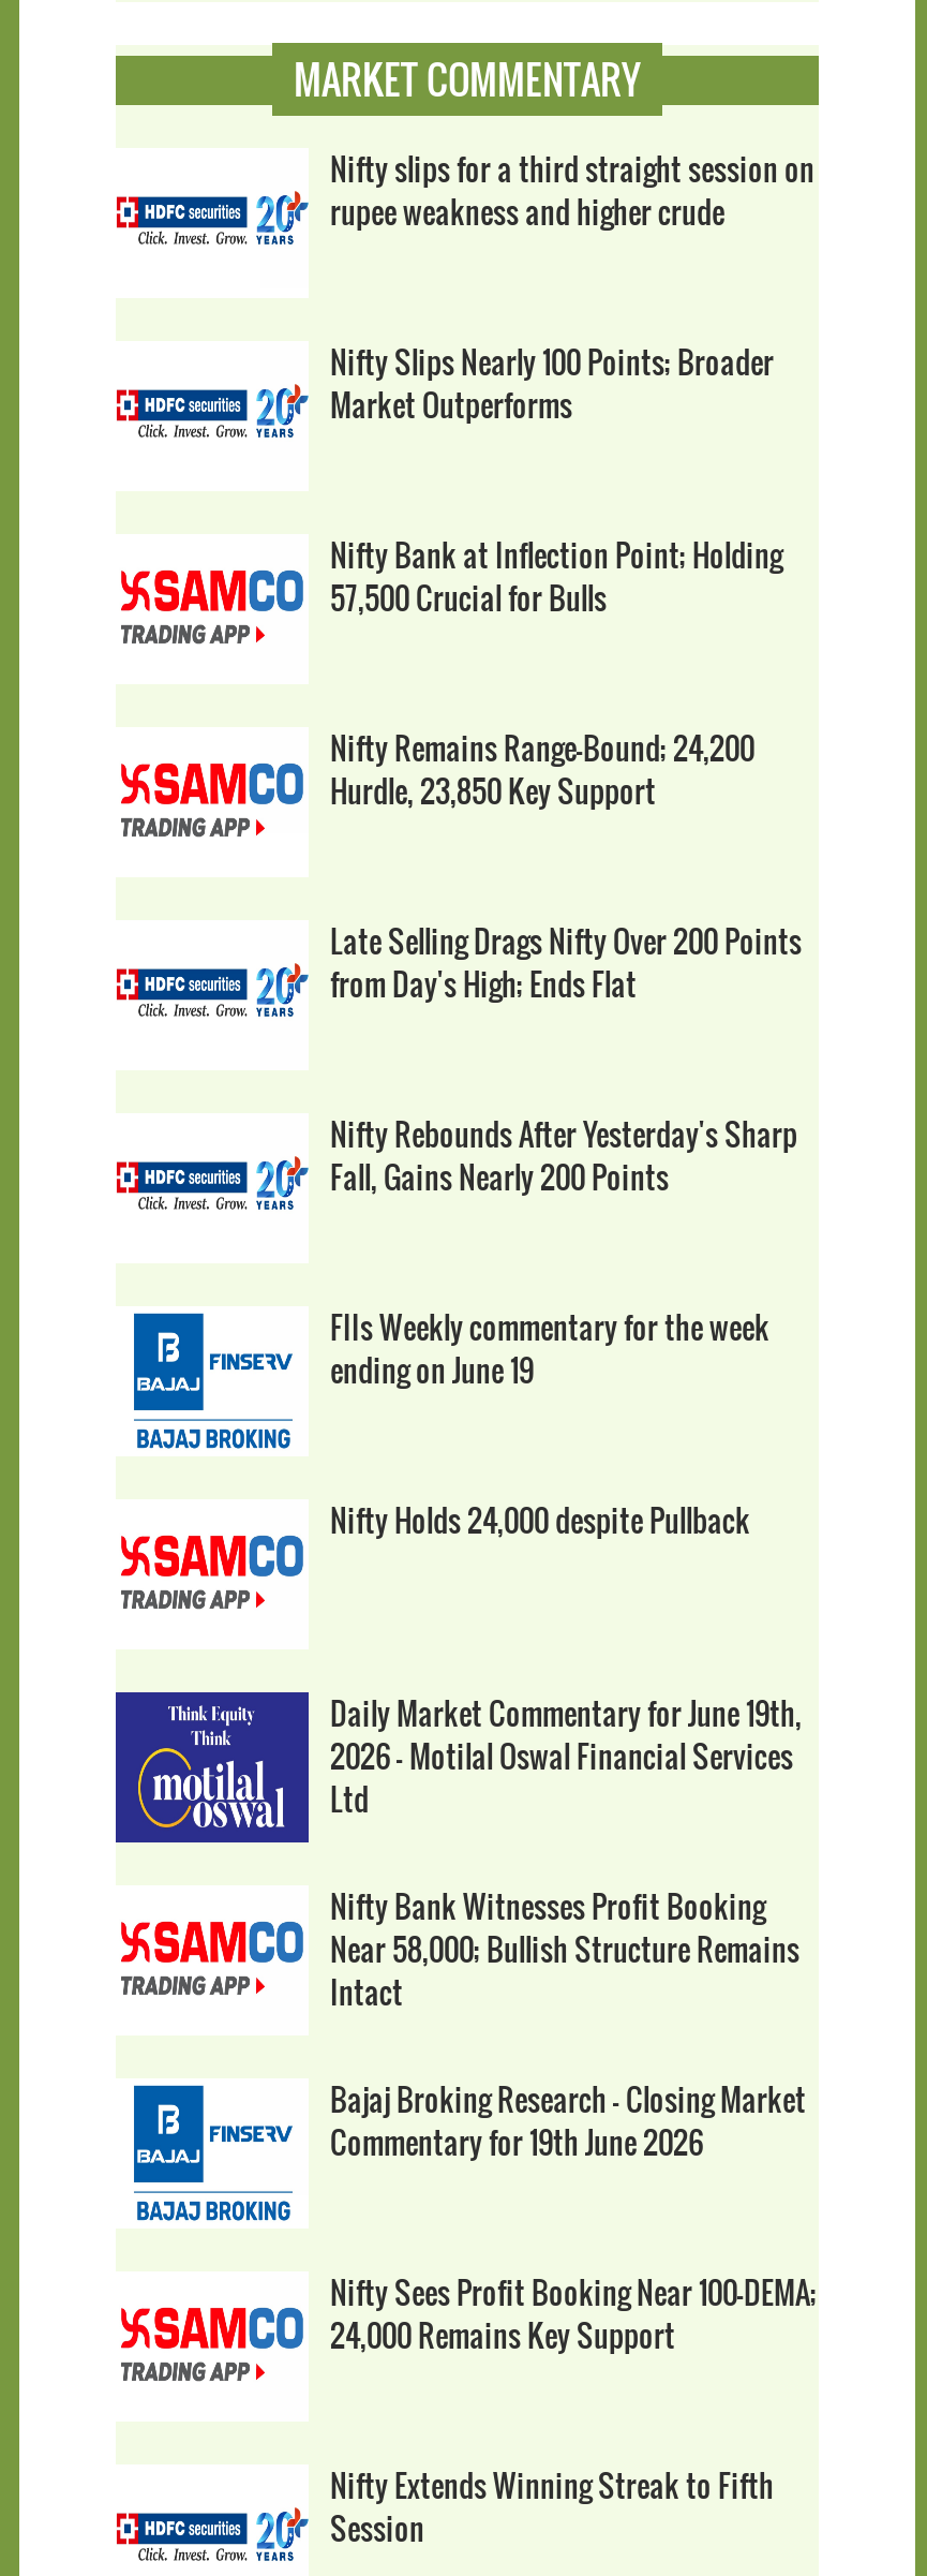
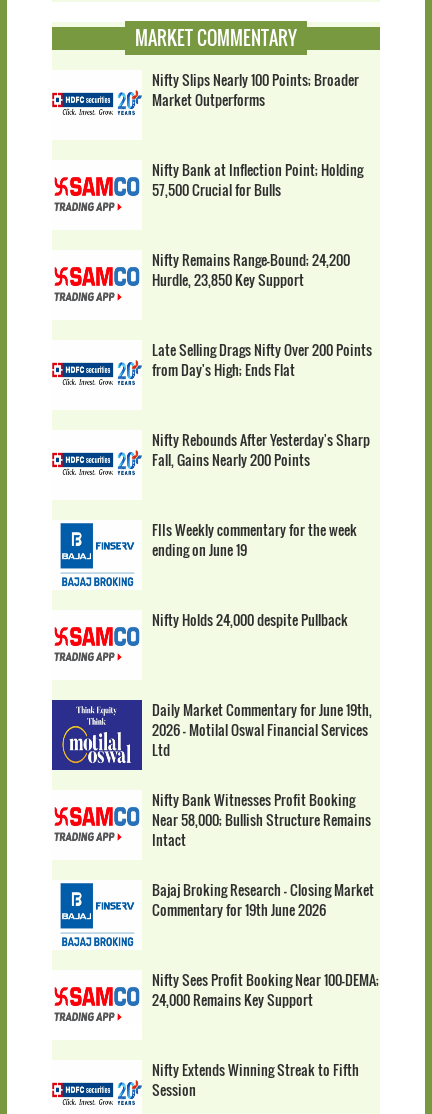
[330,146,814,234] Nifty slips for a third straight session on | rupee weakness and higher crude -> none

